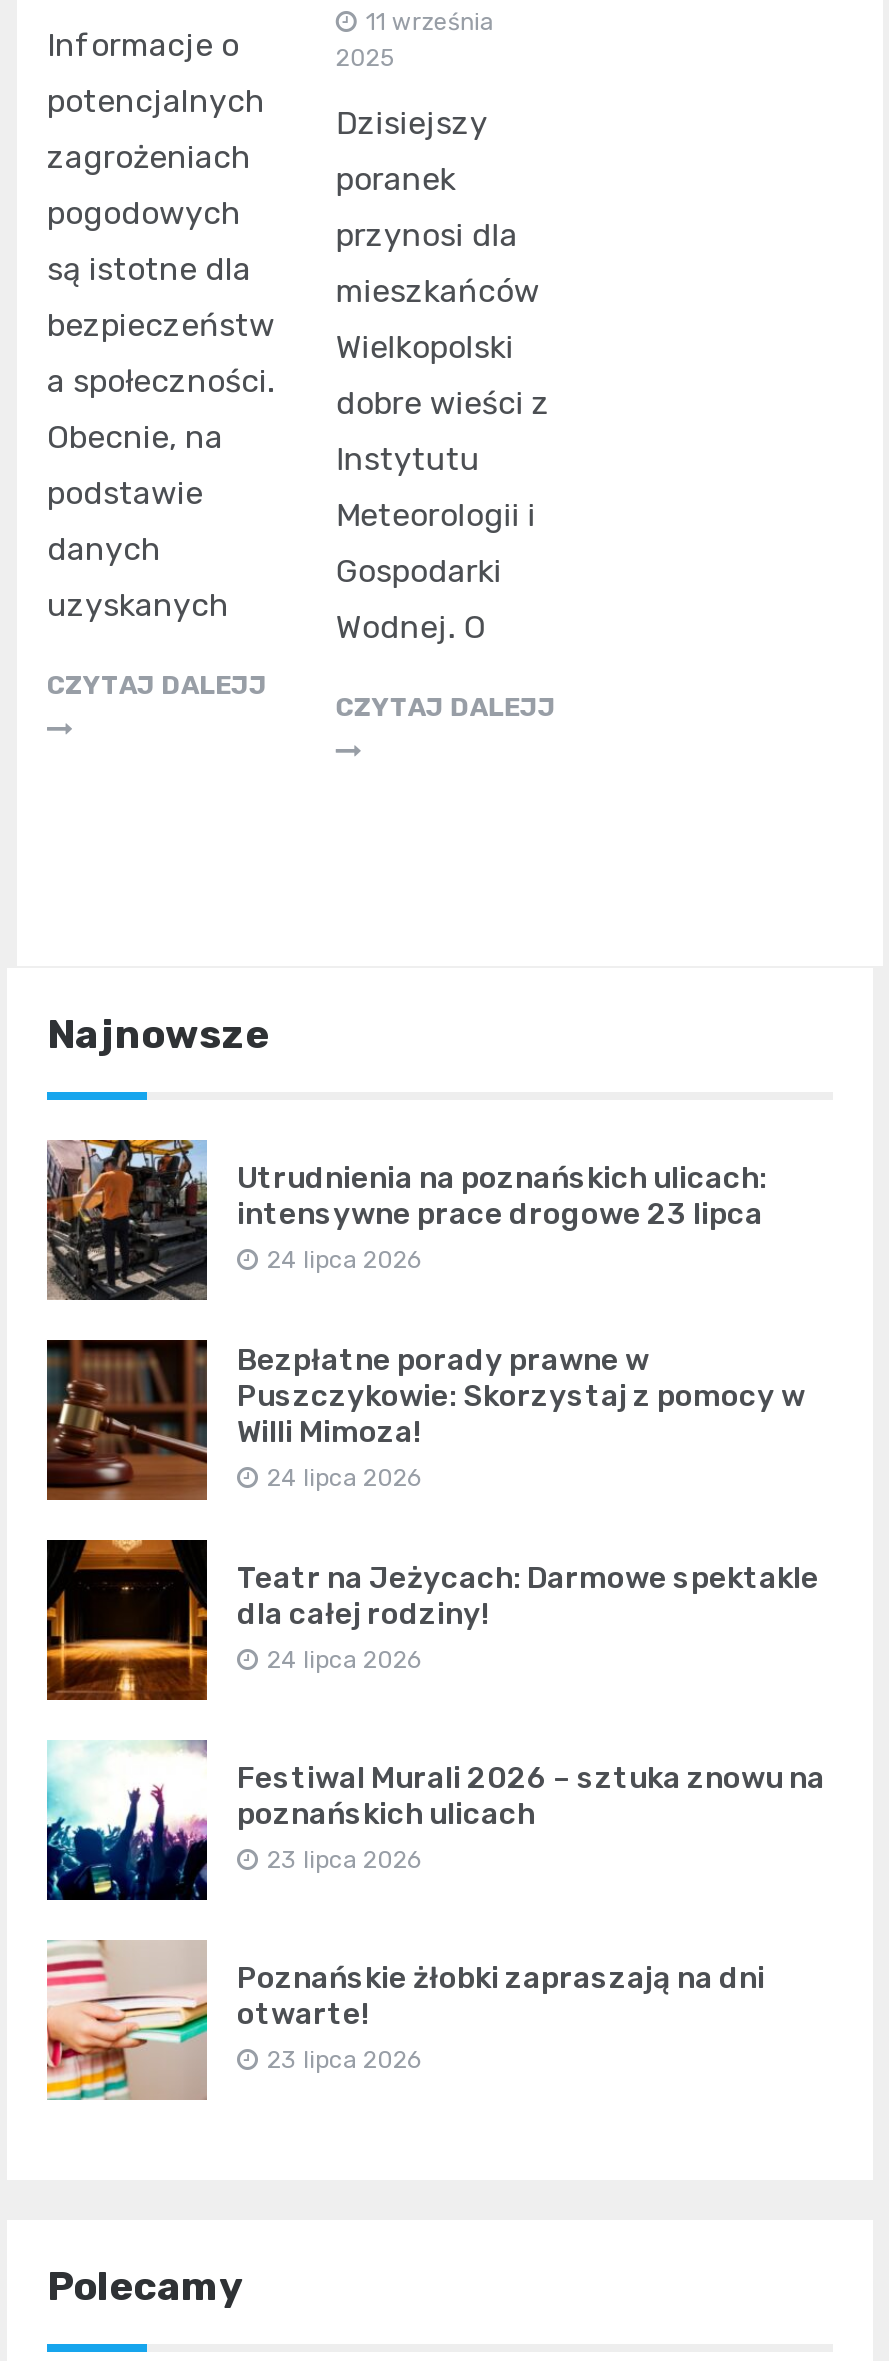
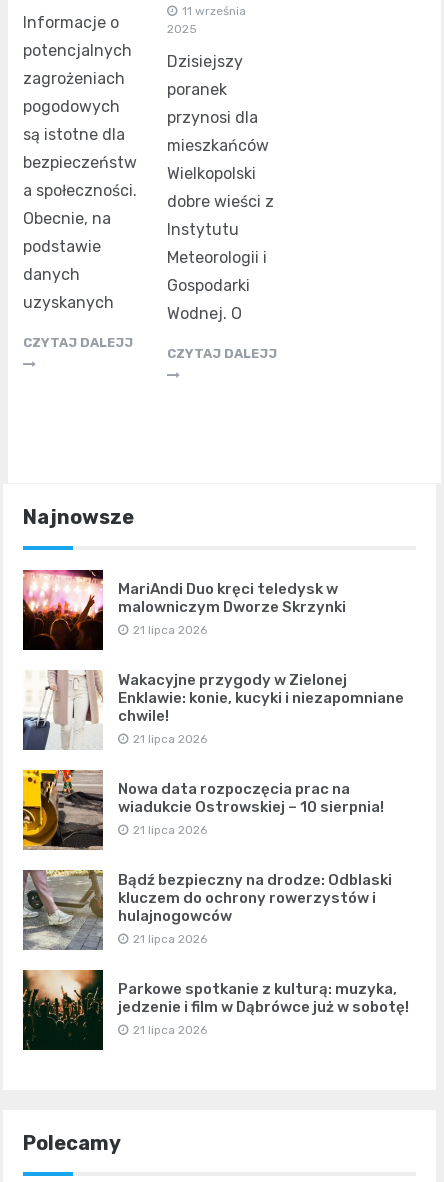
[45,1138,767,1302] [image] | Utrudnienia na poznańskich ulicach: | intensywne prace drogowe 23 lipca | 24 lipca 2026 -> [22,569,346,651] [image] | MariAndi Duo kręci teledysk w | malowniczym Dworze Skrzynki | 21 lipca 2026
[45,1338,805,1502] [image] | Bezpłatne porady prawne w | Puszczykowie: Skorzystaj z pomocy w | Willi Mimoza! | 24 lipca 2026 -> [22,669,404,751] [image] | Wakacyjne przygody w Zielonej | Enklawie: konie, kucyki i niezapomniane | chwile! | 21 lipca 2026
[45,1538,819,1702] [image] | Teatr na Jeżycach: Darmowe spektakle | dla całej rodziny! | 24 lipca 2026 -> [22,769,384,851] [image] | Nowa data rozpoczęcia prac na | wiadukcie Ostrowskiej – 10 sierpnia! | 21 lipca 2026
[45,1740,825,1902] [image] | Festiwal Murali 2026 – sztuka znowu na | poznańskich ulicach | 23 lipca 2026 -> [22,869,392,951] [image] | Bądź bezpieczny na drodze: Odblaski | kluczem do ochrony rowerzystów i | hulajnogowców | 21 lipca 2026
[45,1940,765,2102] [image] | Poznańskie żłobki zapraszają na dni | otwarte! | 23 lipca 2026 -> [22,969,409,1051] [image] | Parkowe spotkanie z kulturą: muzyka, | jedzenie i film w Dąbrówce już w sobotę! | 21 lipca 2026

